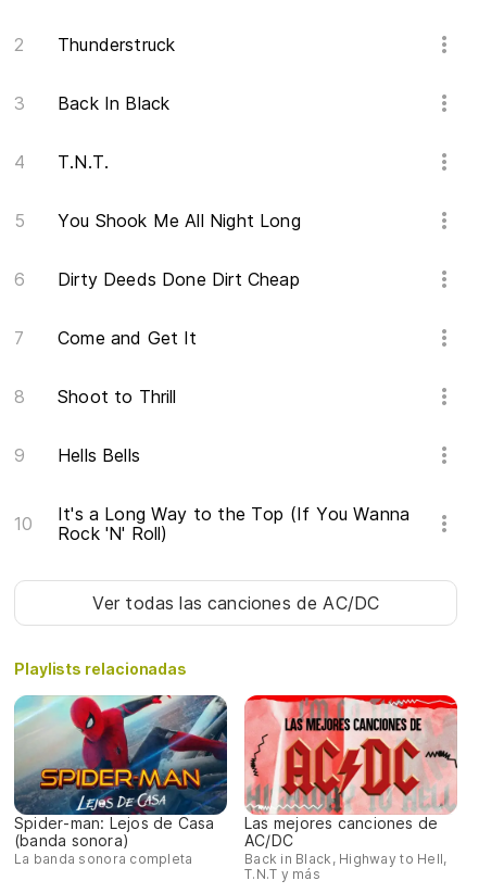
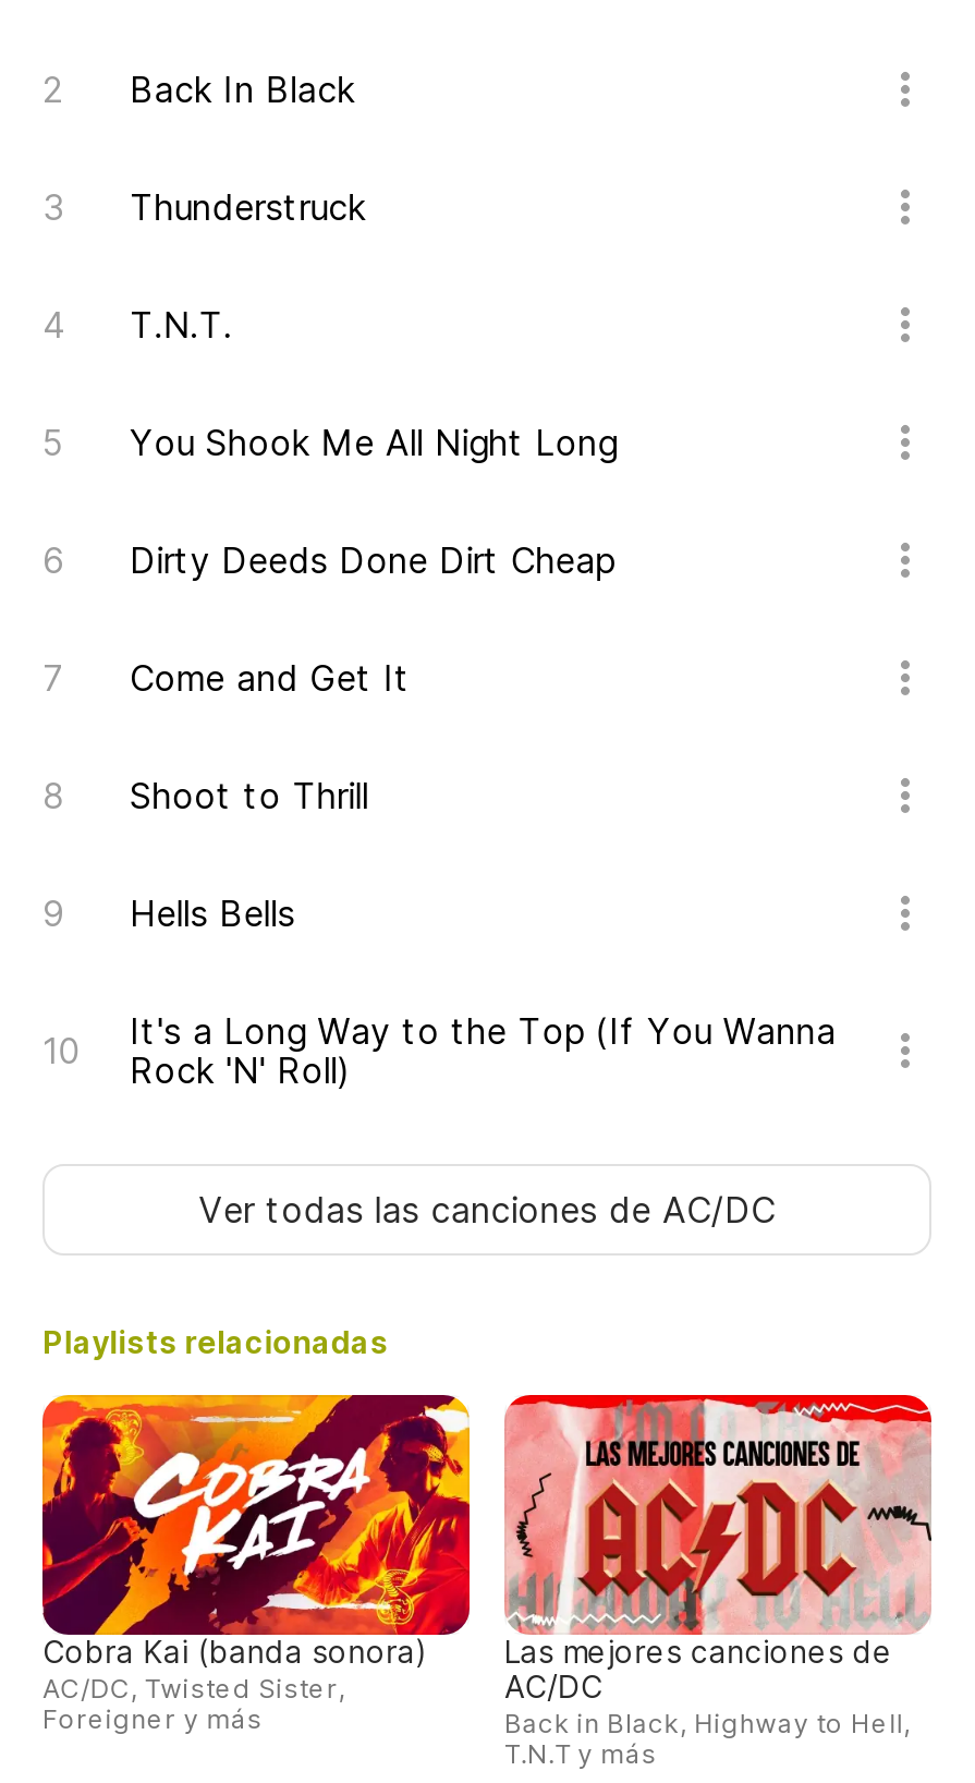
moved [58,34,175,56] -> [130,186,366,230]: Thunderstruck
moved [58,93,170,115] -> [130,68,355,112]: Back In Black
[13,694,228,867] [image] | Spider-man: Lejos de Casa | (banda sonora) | La banda sonora completa -> [40,1393,472,1735] [image] | Cobra Kai (banda sonora) | AC/DC, Twisted Sister, | Foreigner y más

